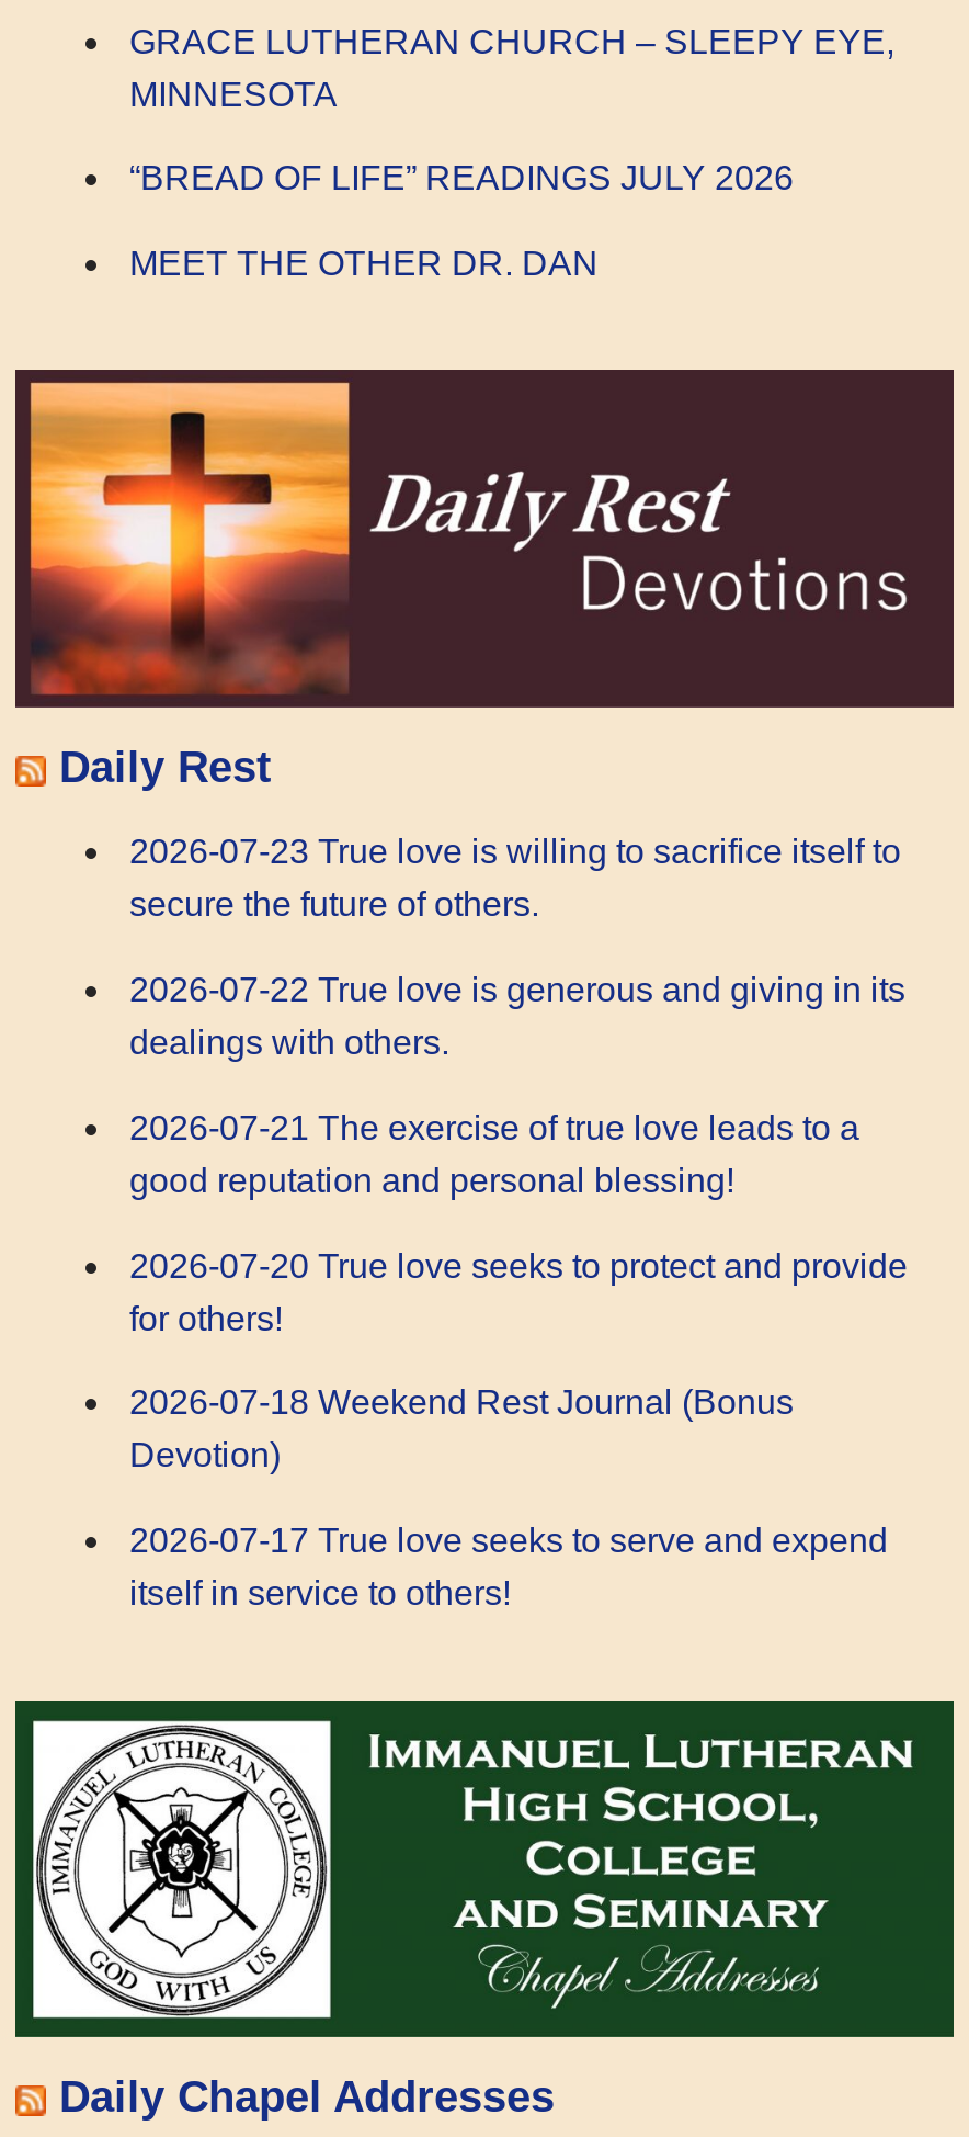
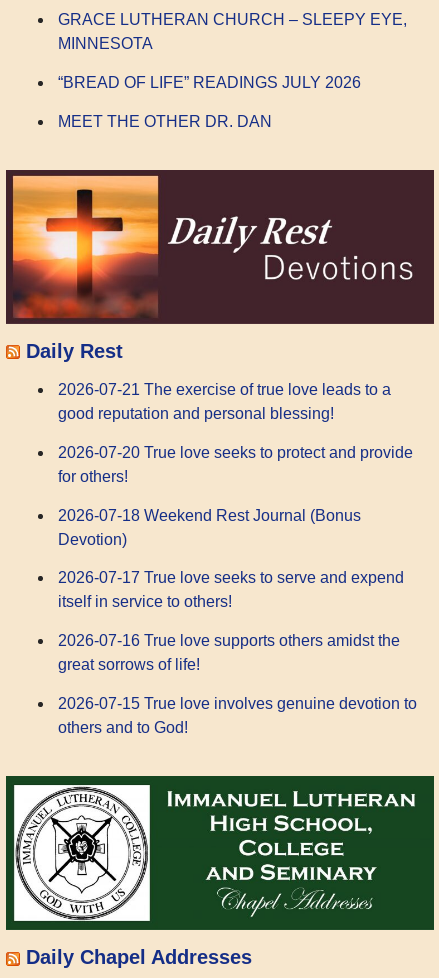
[129,833,905,1061] 2026-07-23 True love is willing to sacrifice itself to | secure the future of others. | 2026-07-22 True love is generous and giving in its | dealings with others. -> none
moved [129,1108,908,1612] -> [58,381,413,610]: 2026-07-21 The exercise of true love leads to a | good reputation and personal blessing! | 2026-07-20 True love seeks to protect and provide | for others! | 2026-07-18 Weekend Rest Journal (Bonus | Devotion) | 2026-07-17 True love seeks to serve and expend | itself in service to others!
none -> [58,632,417,736] 2026-07-16 True love supports others amidst the | great sorrows of life! | 2026-07-15 True love involves genuine devotion to | others and to God!

